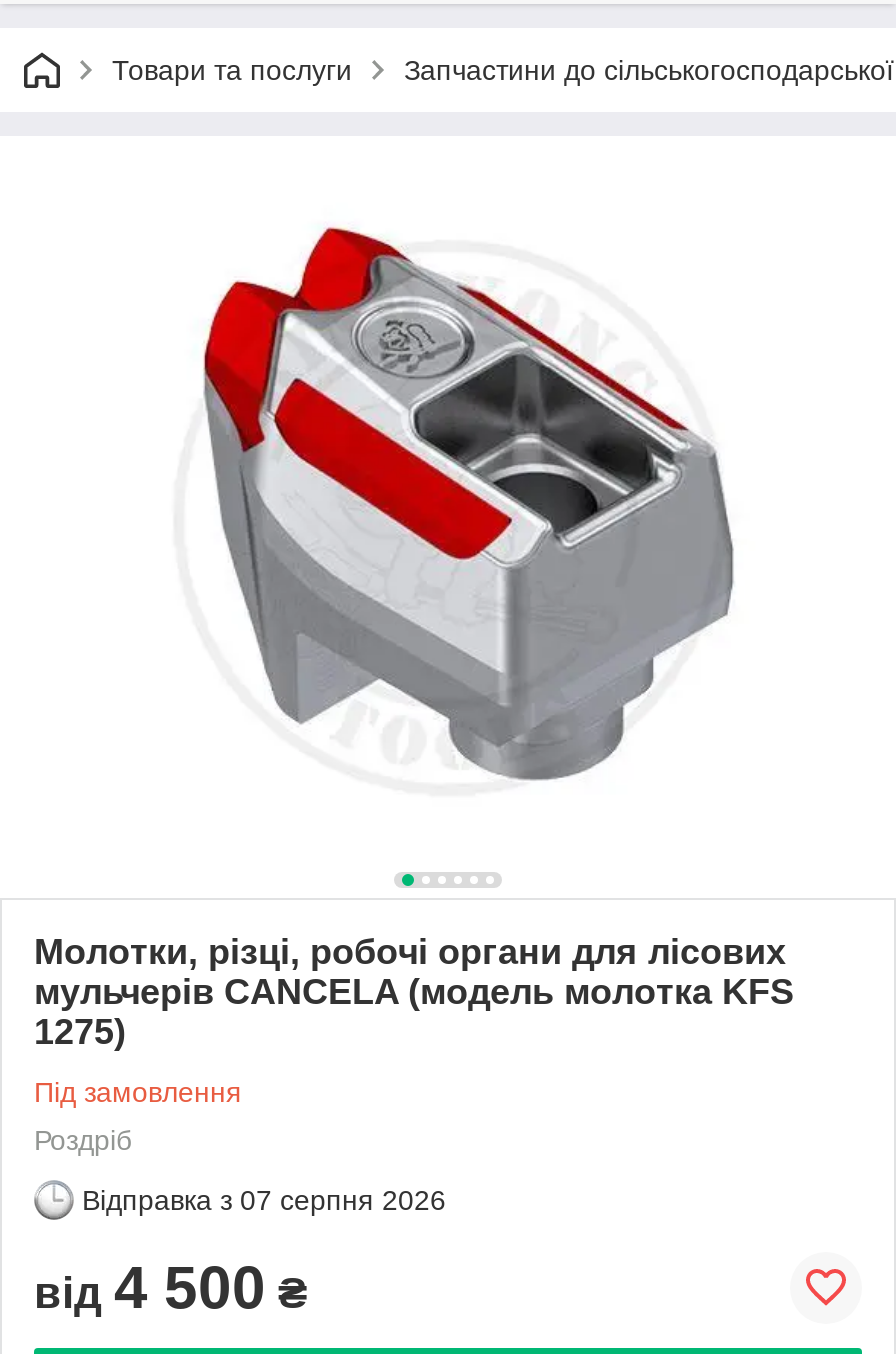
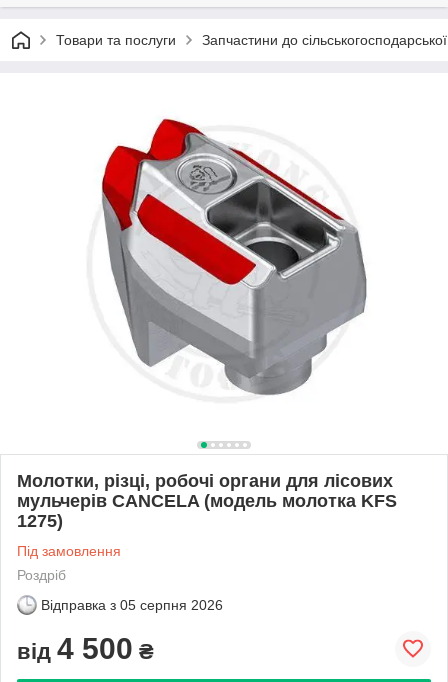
[82,1184,446,1216] Відправка з 07 серпня 2026 -> [41,597,223,613] Відправка з 05 серпня 2026

